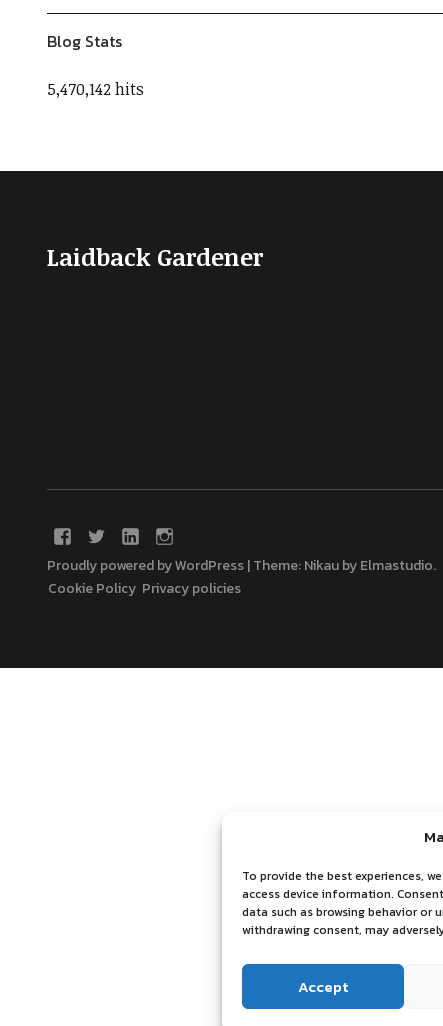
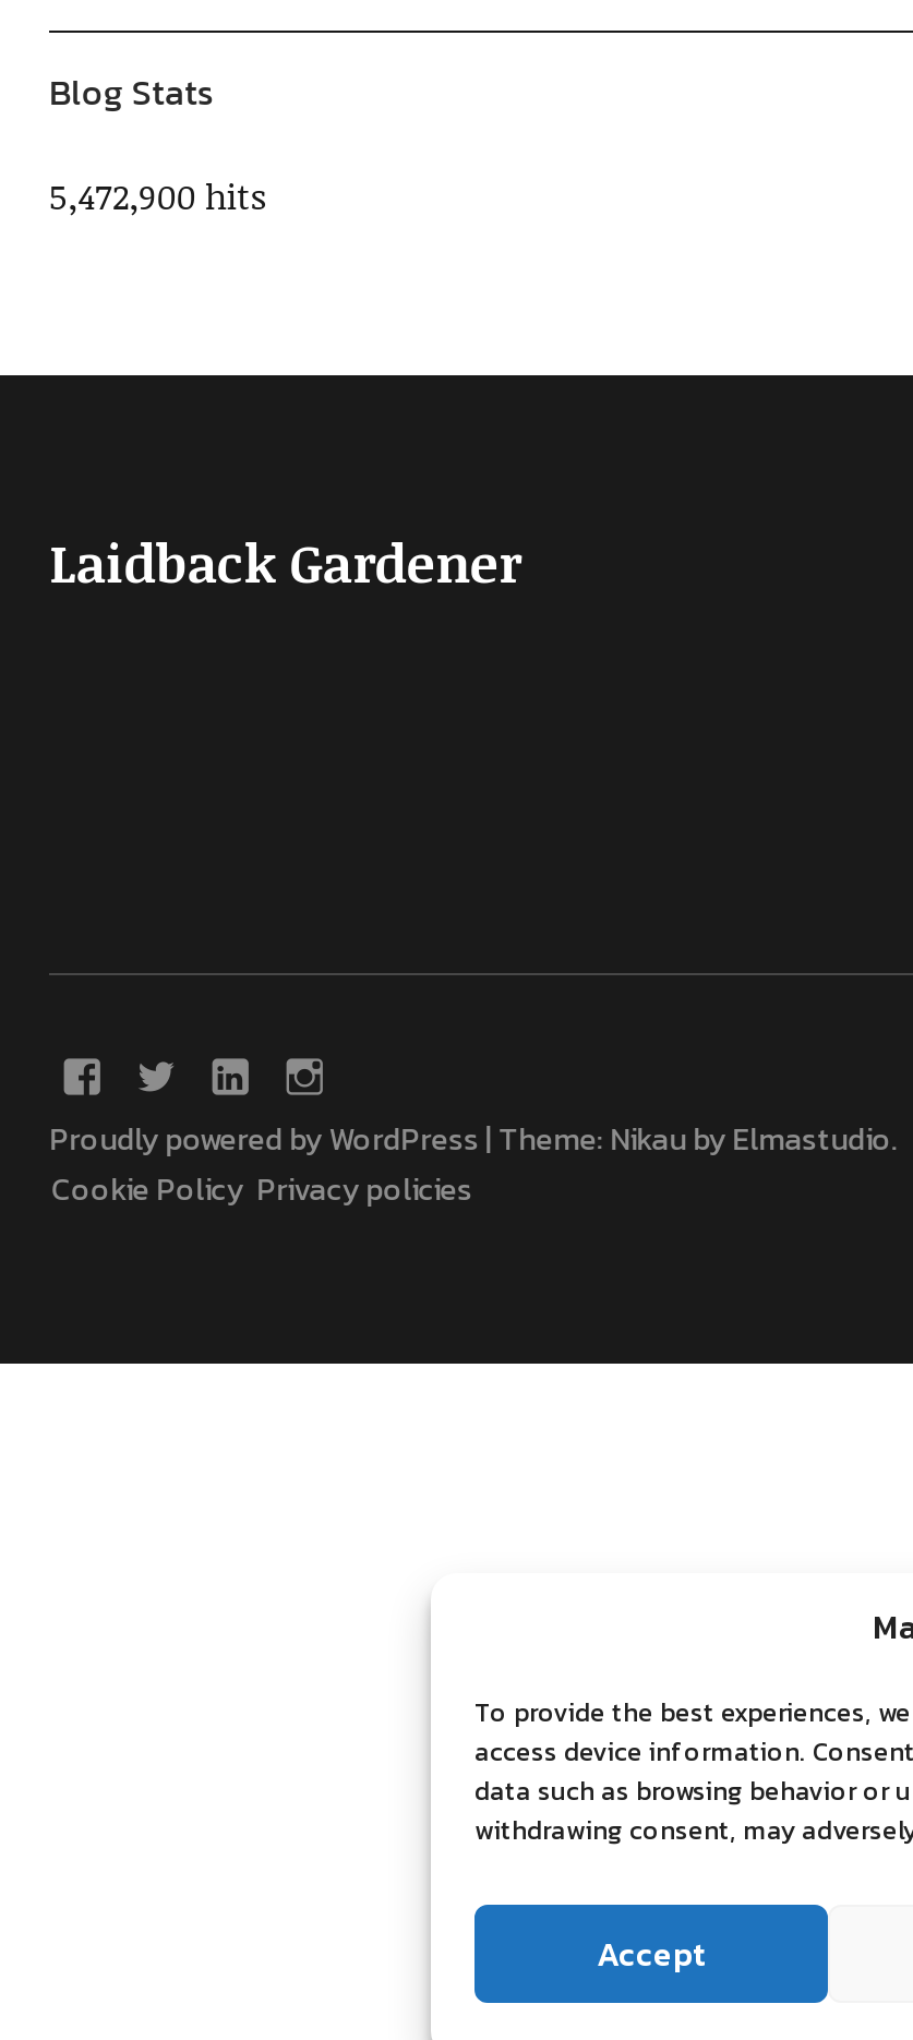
[47,78,144,100] 5,470,142 hits -> [49,172,267,220] 5,472,900 hits

